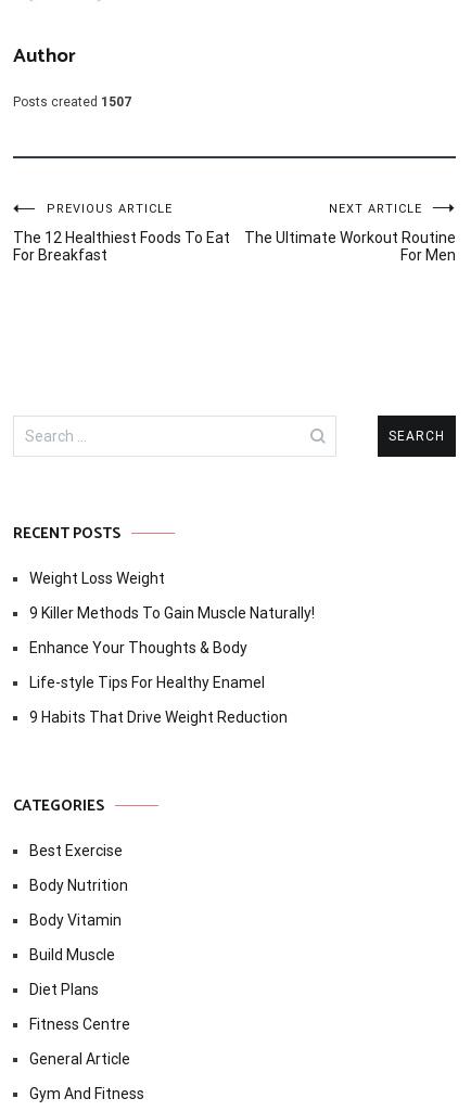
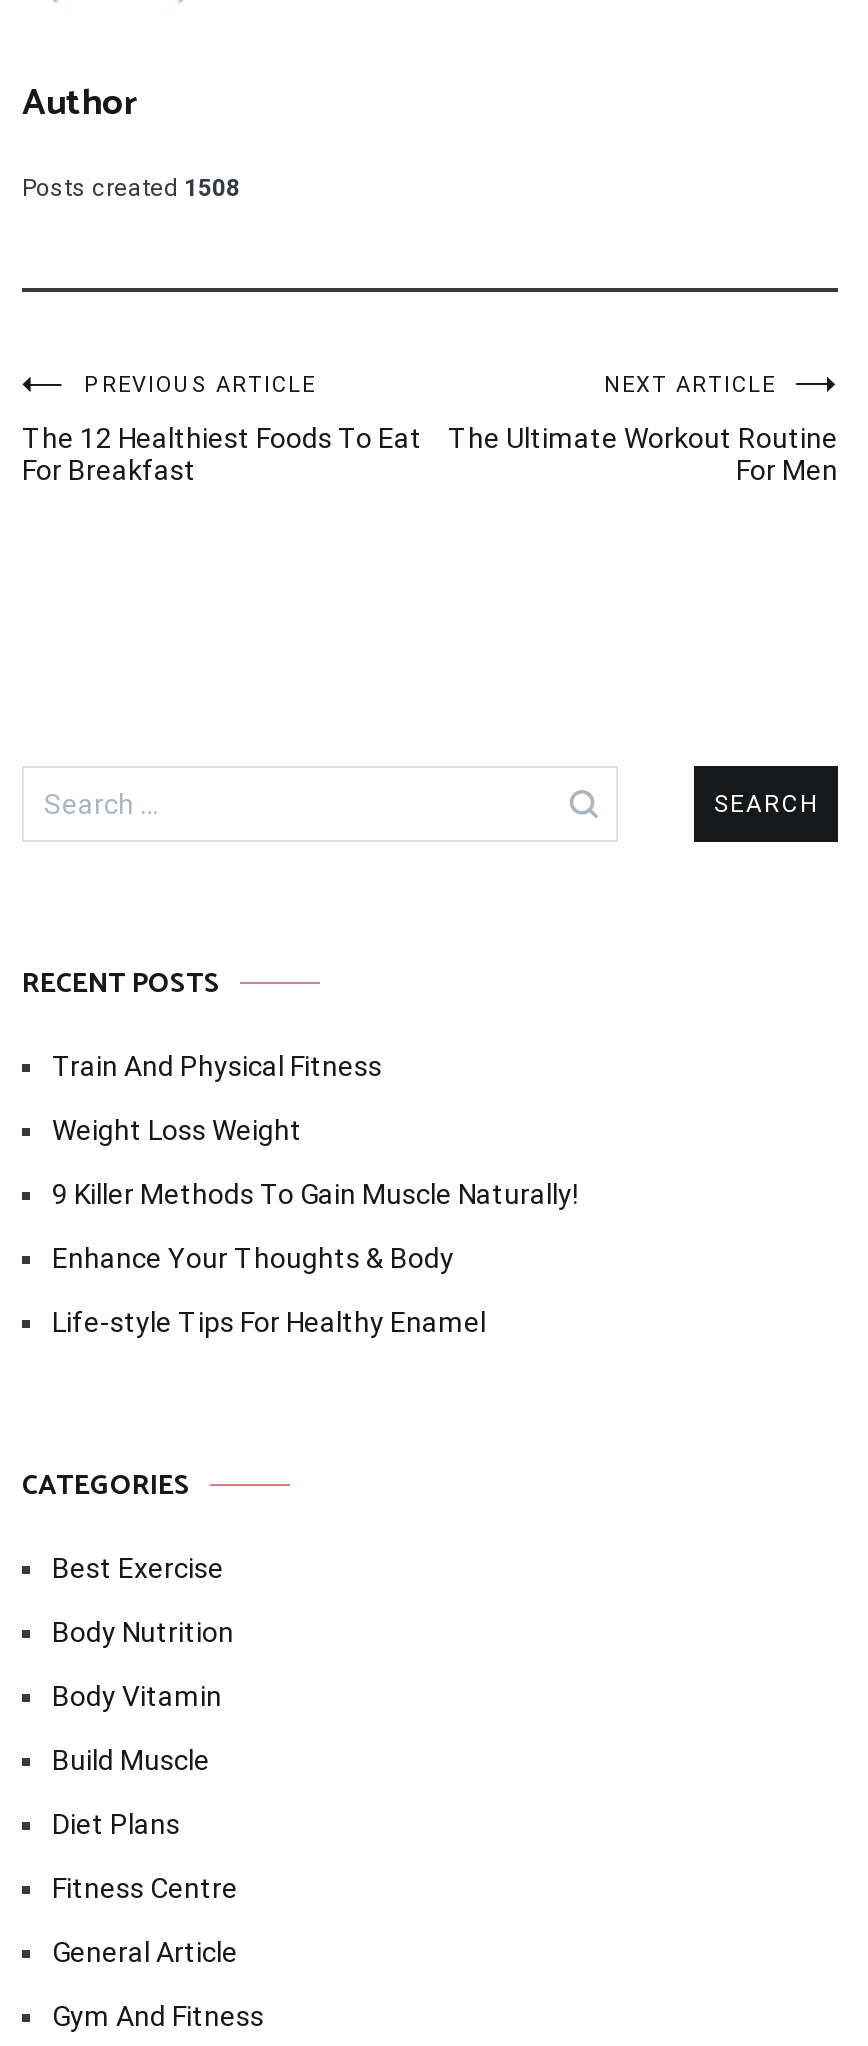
[13,94,131,109] Posts created 1507 -> [22,173,240,201] Posts created 1508
none -> [52,1049,382,1081] Train And Physical Fitness
moved [29,569,315,691] -> [52,1113,578,1337]: Weight Loss Weight | 9 Killer Methods To Gain Muscle Naturally! | Enhance Your Thoughts & Body | Life-style Tips For Healthy Enamel
[29,708,288,725] 9 Habits That Drive Weight Reduction -> none

